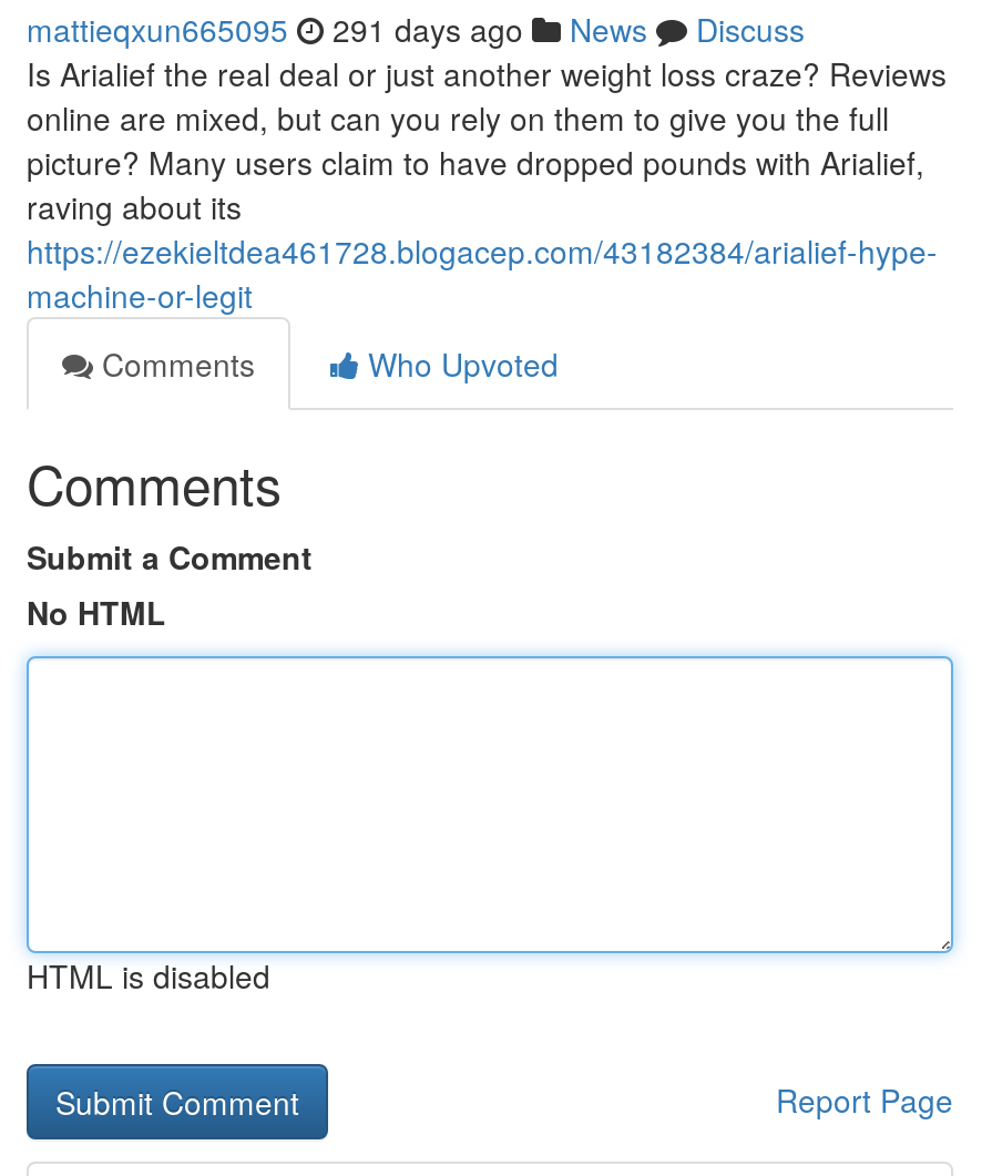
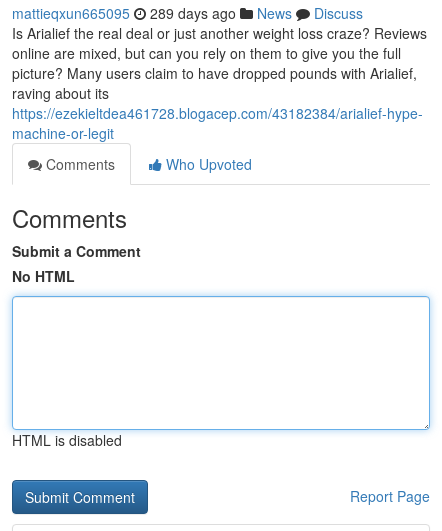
[27,7,805,51] mattieqxun665095 291 days ago News Discuss -> [12,3,363,23] mattieqxun665095 289 days ago News Discuss

